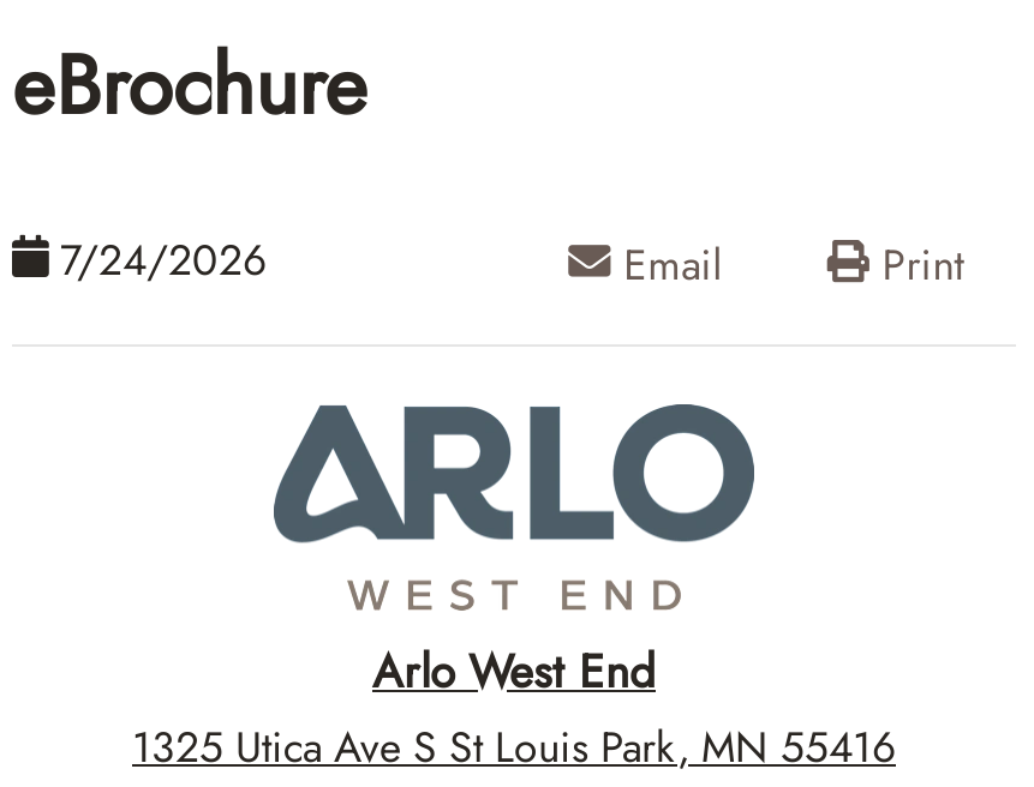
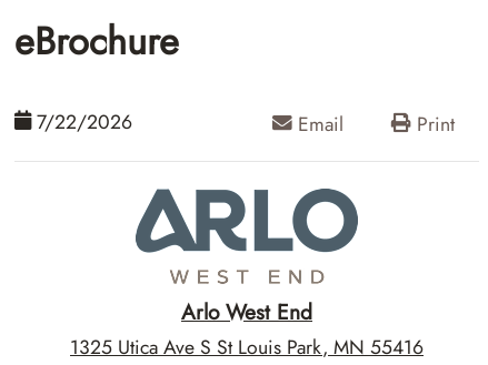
[60,230,267,292] 7/24/2026 -> [37,108,132,137] 7/22/2026

